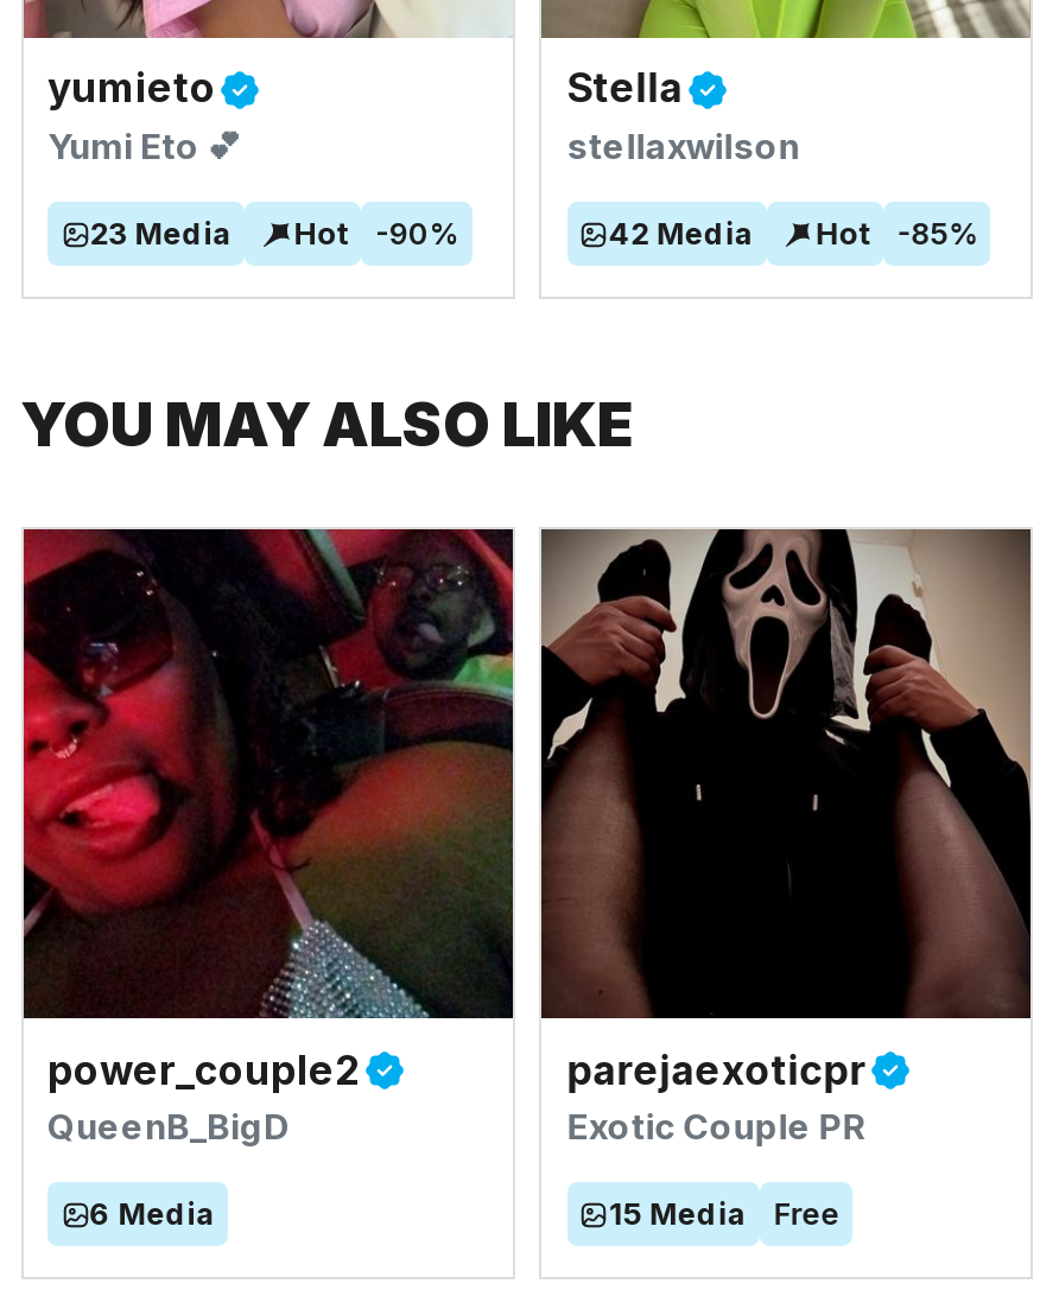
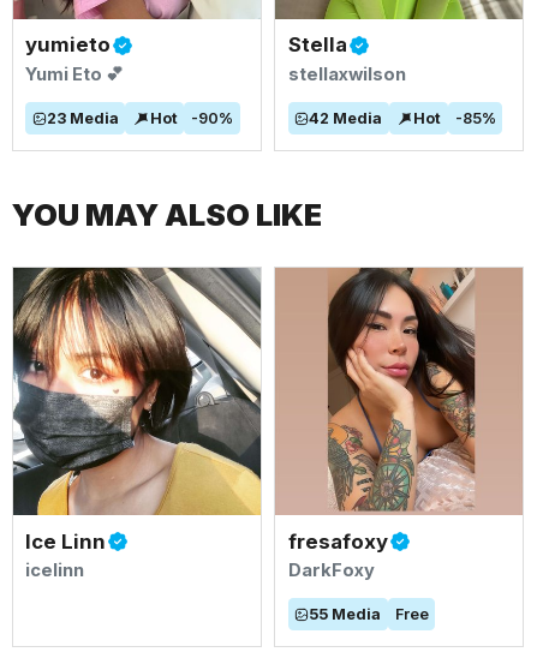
[21,527,515,1232] [image] | power_couple2 | QueenB_BigD | 6 Media -> [12,267,262,582] [image] | Ice Linn | icelinn
[539,527,1033,1232] [image] | parejaexoticpr | Exotic Couple PR | 15 Media -> [274,267,524,623] [image] | fresafoxy | DarkFoxy | 55 Media

